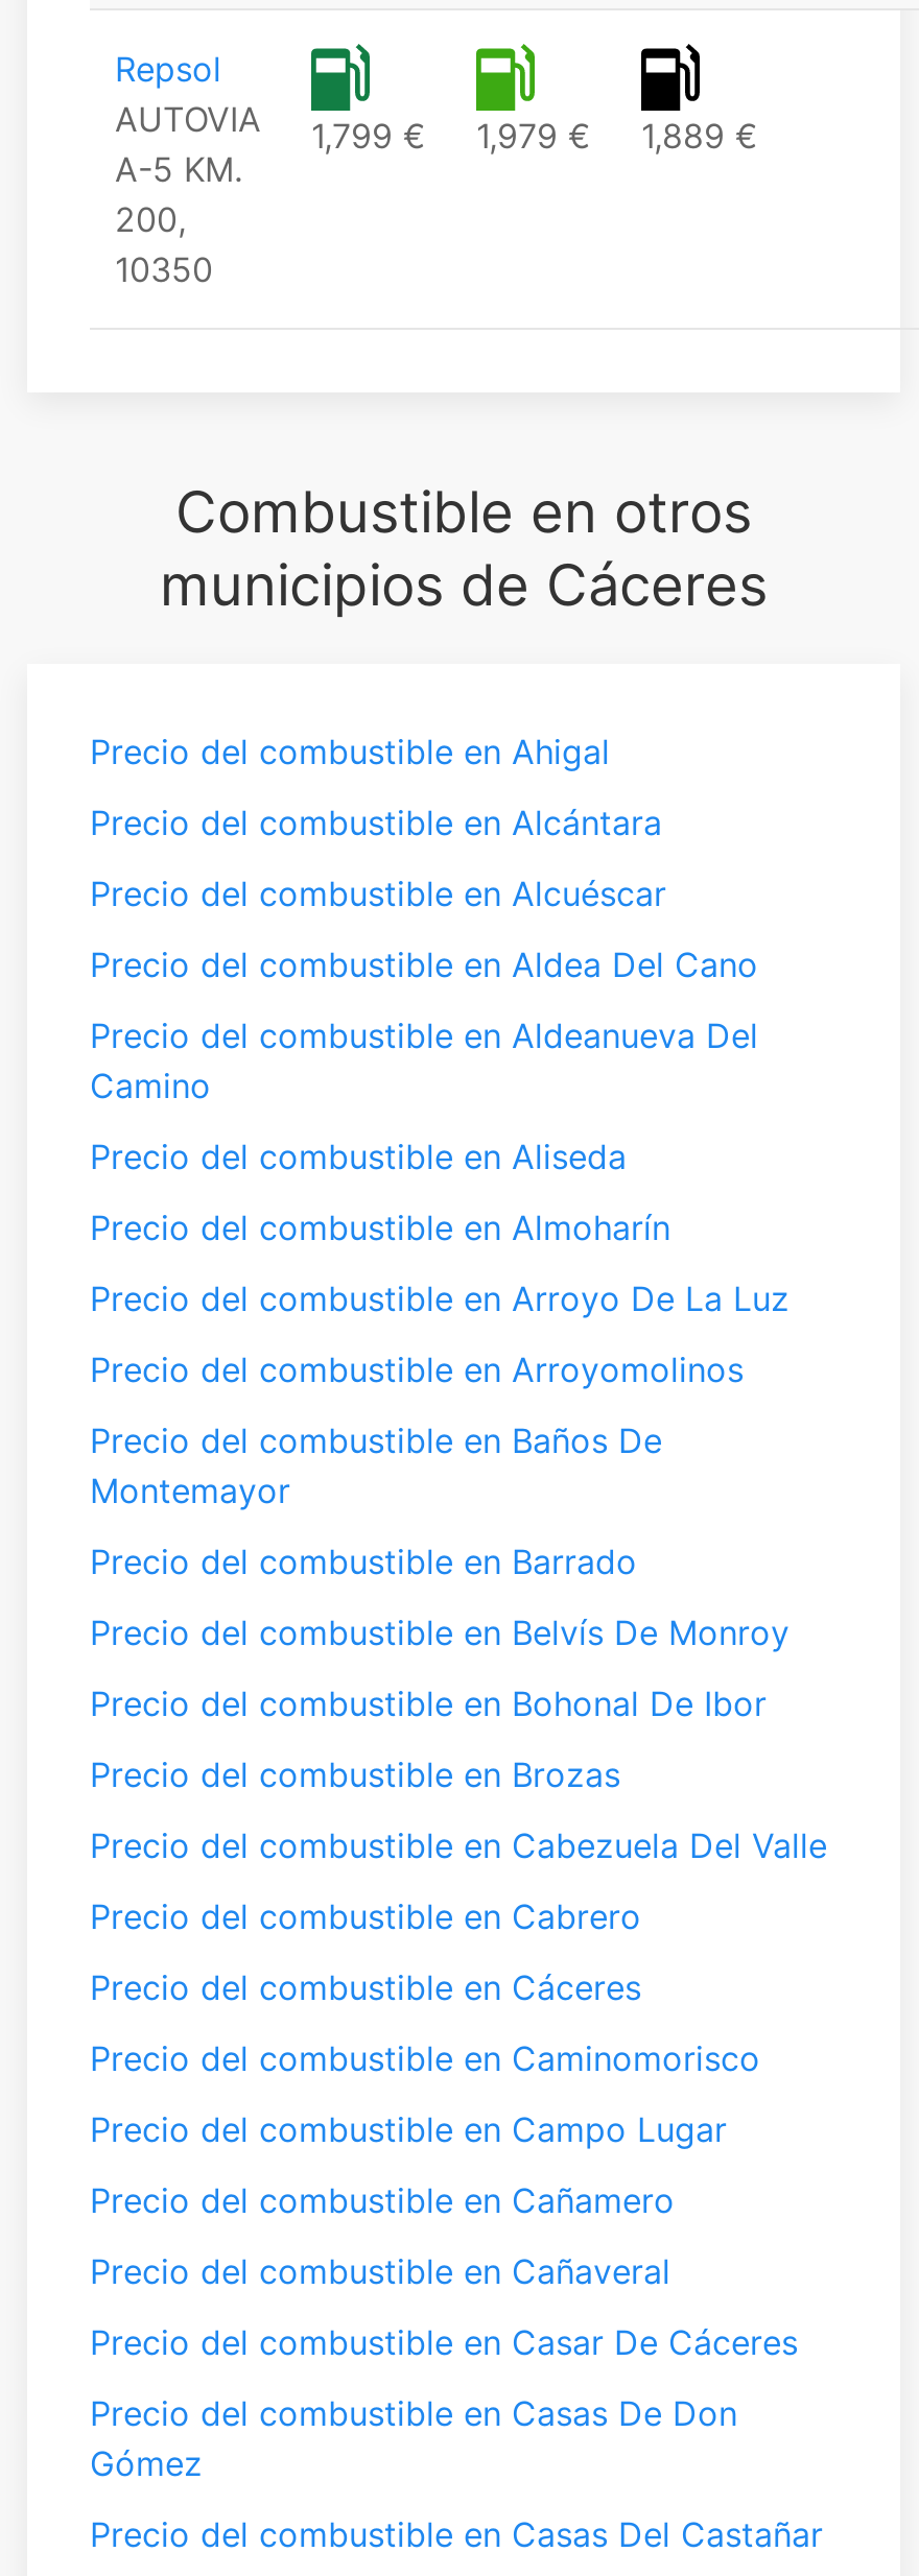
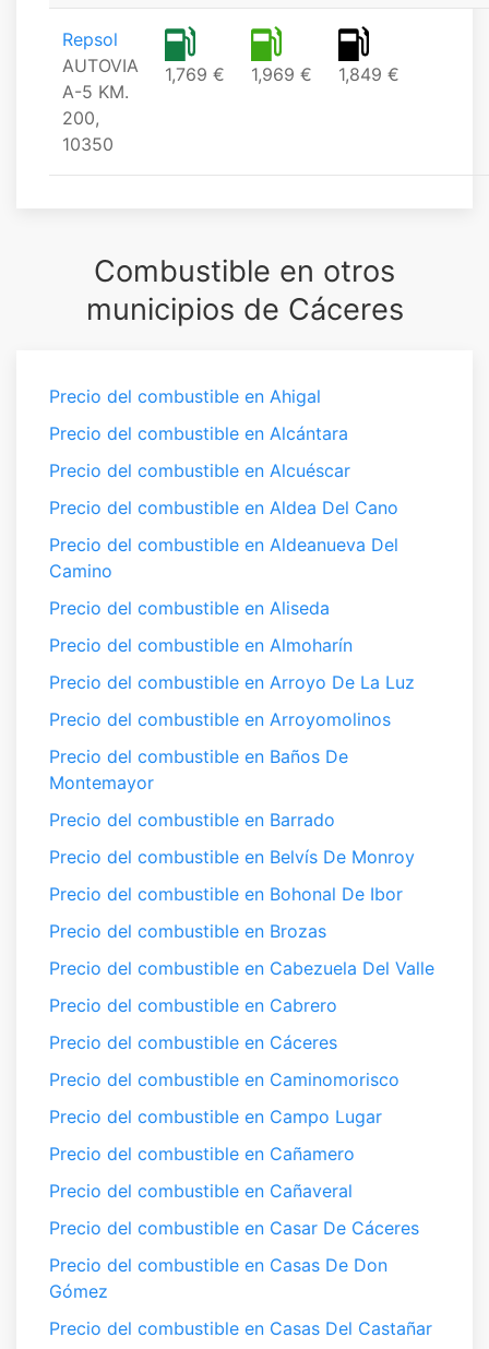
[311,115,426,157] 1,799 € -> [165,63,225,85] 1,769 €
[476,115,591,157] 1,979 € -> [251,63,312,85] 1,969 €
[641,115,758,157] 1,889 € -> [338,63,399,85] 1,849 €

